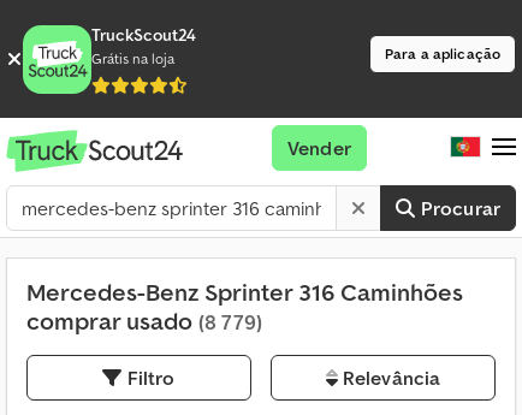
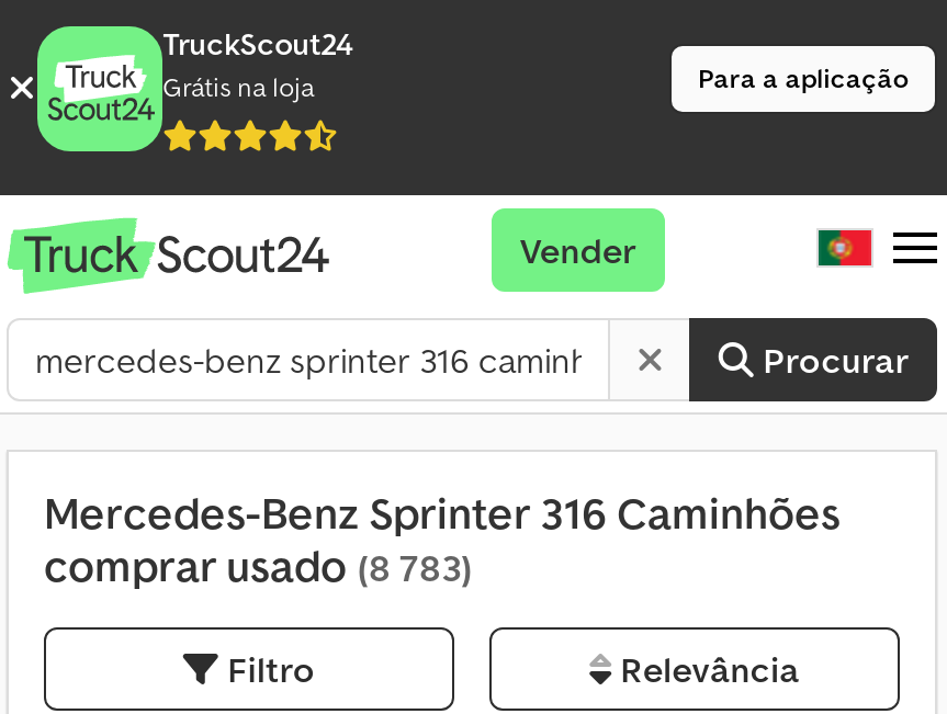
[26,306,262,337] comprar usado (8 779) -> [44,537,472,594] comprar usado (8 783)

